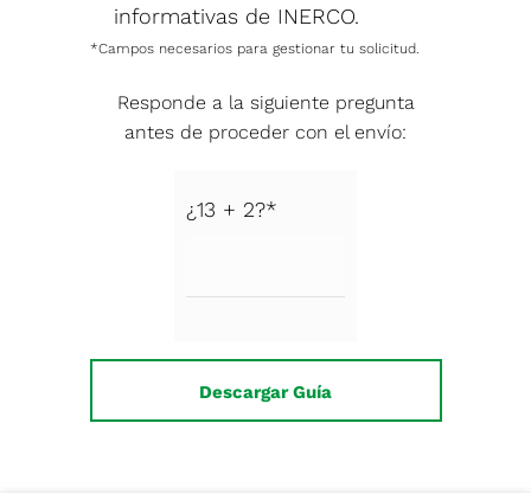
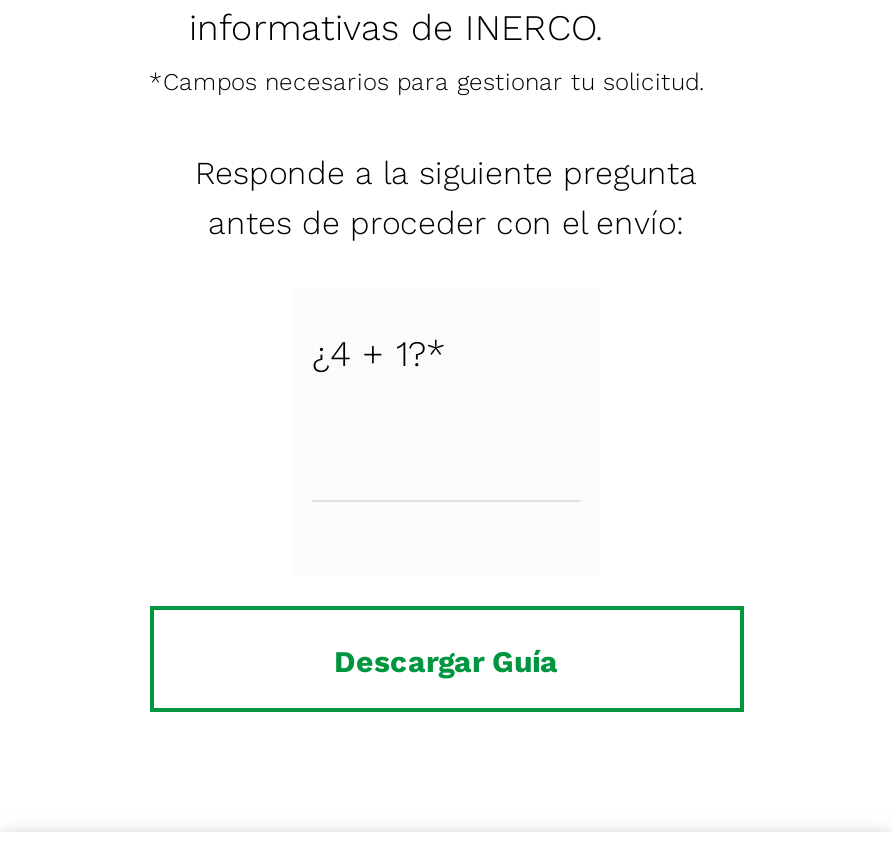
[186,197,277,222] ¿13 + 2?* -> [312,332,446,374] ¿4 + 1?*

